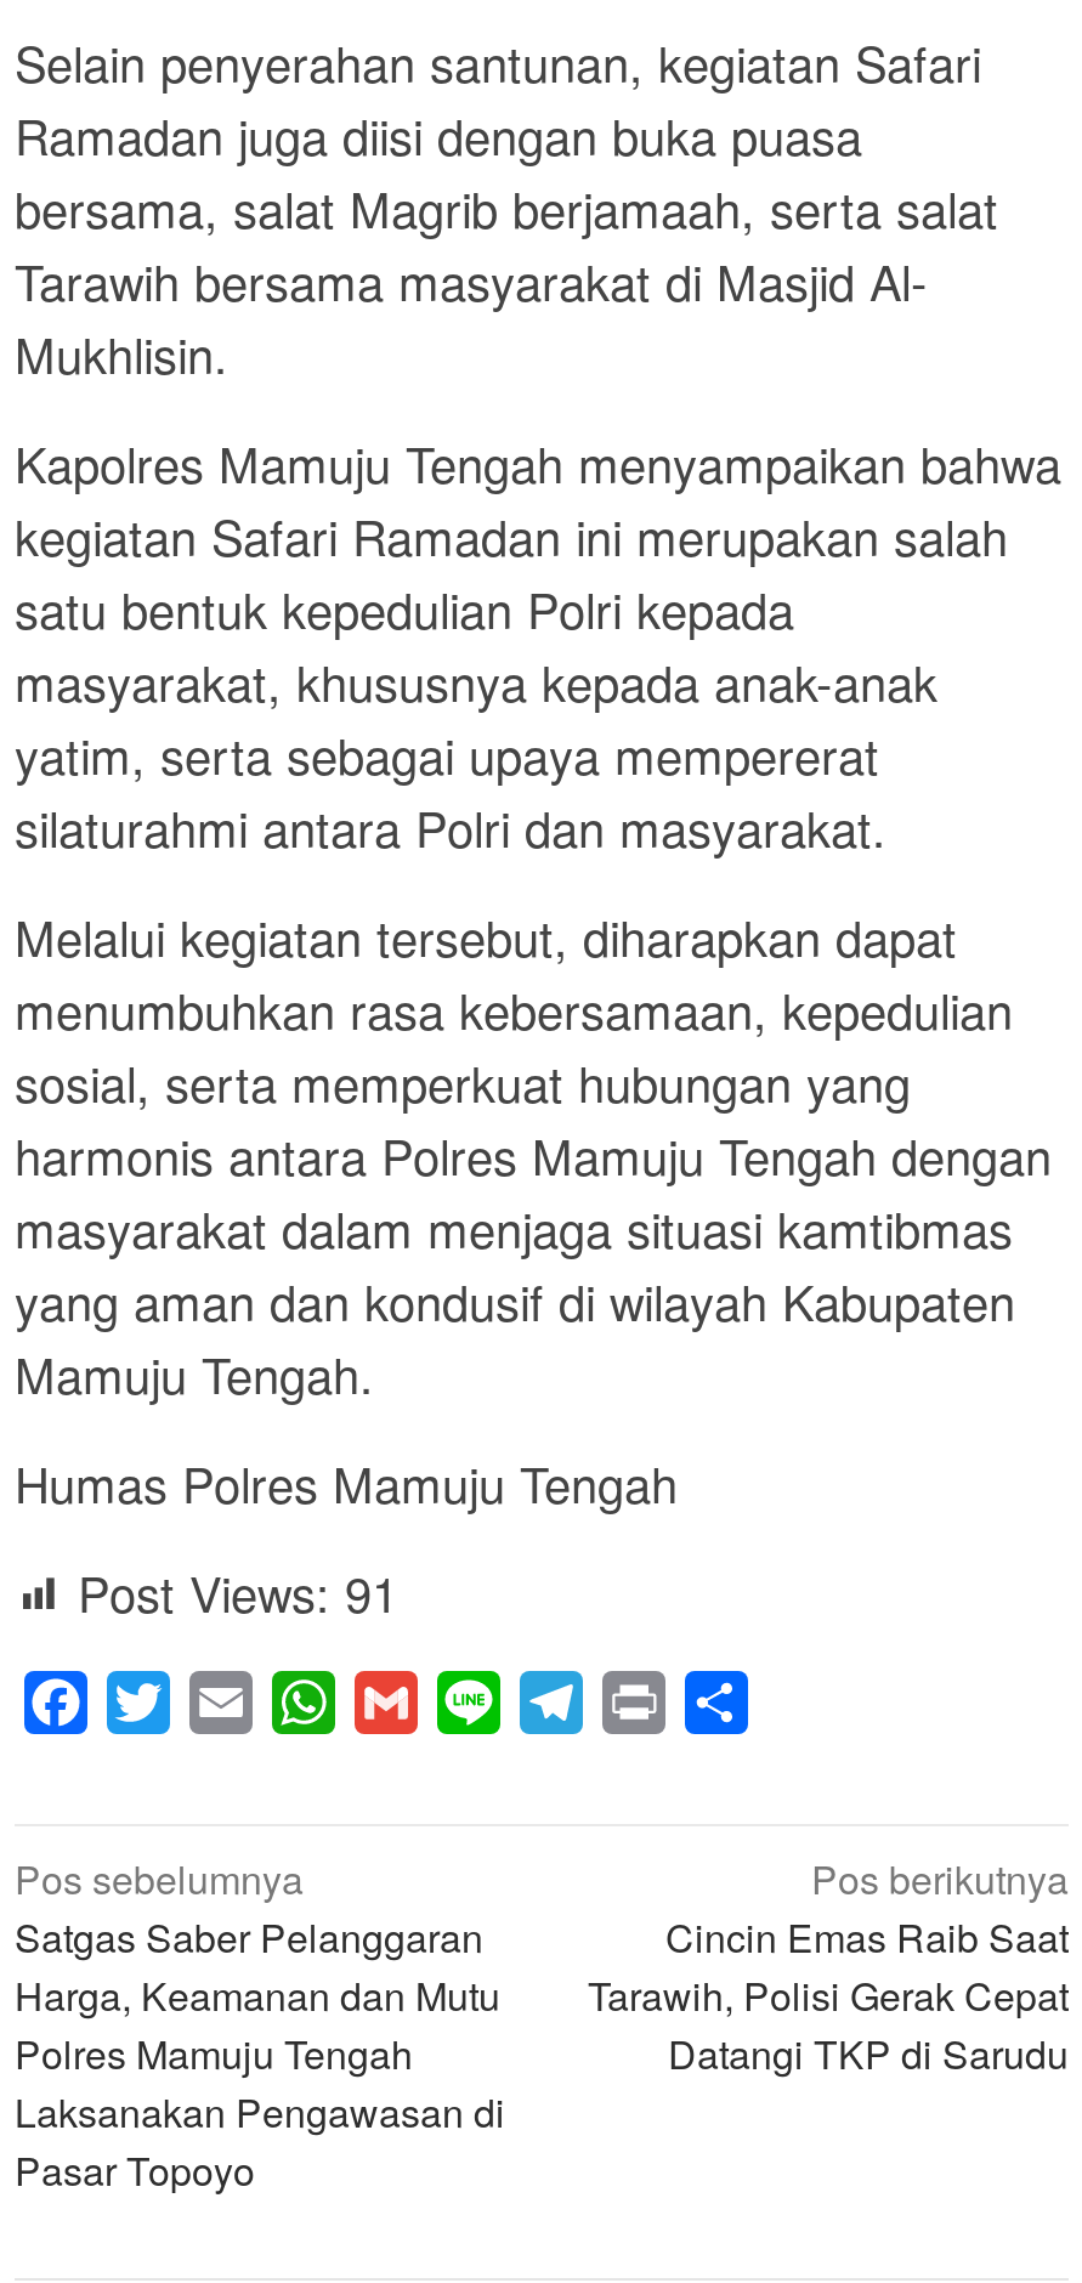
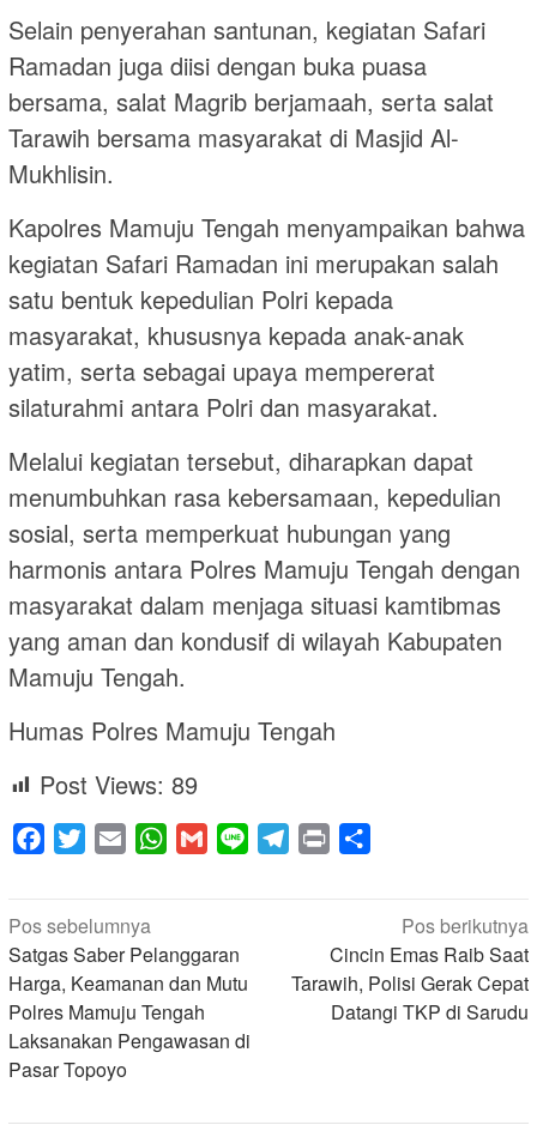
[78,1556,398,1626] Post Views: 91 -> [40,766,198,801] Post Views: 89

